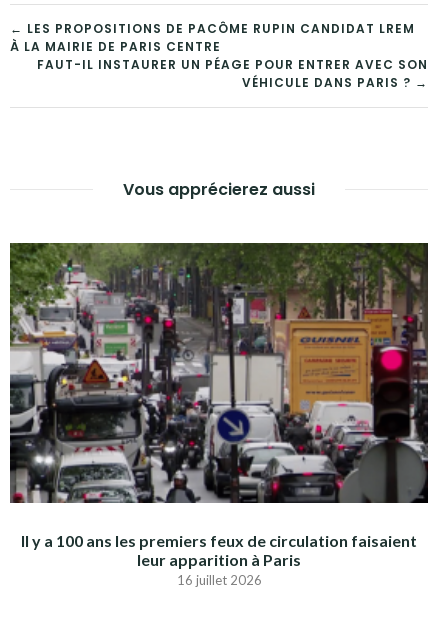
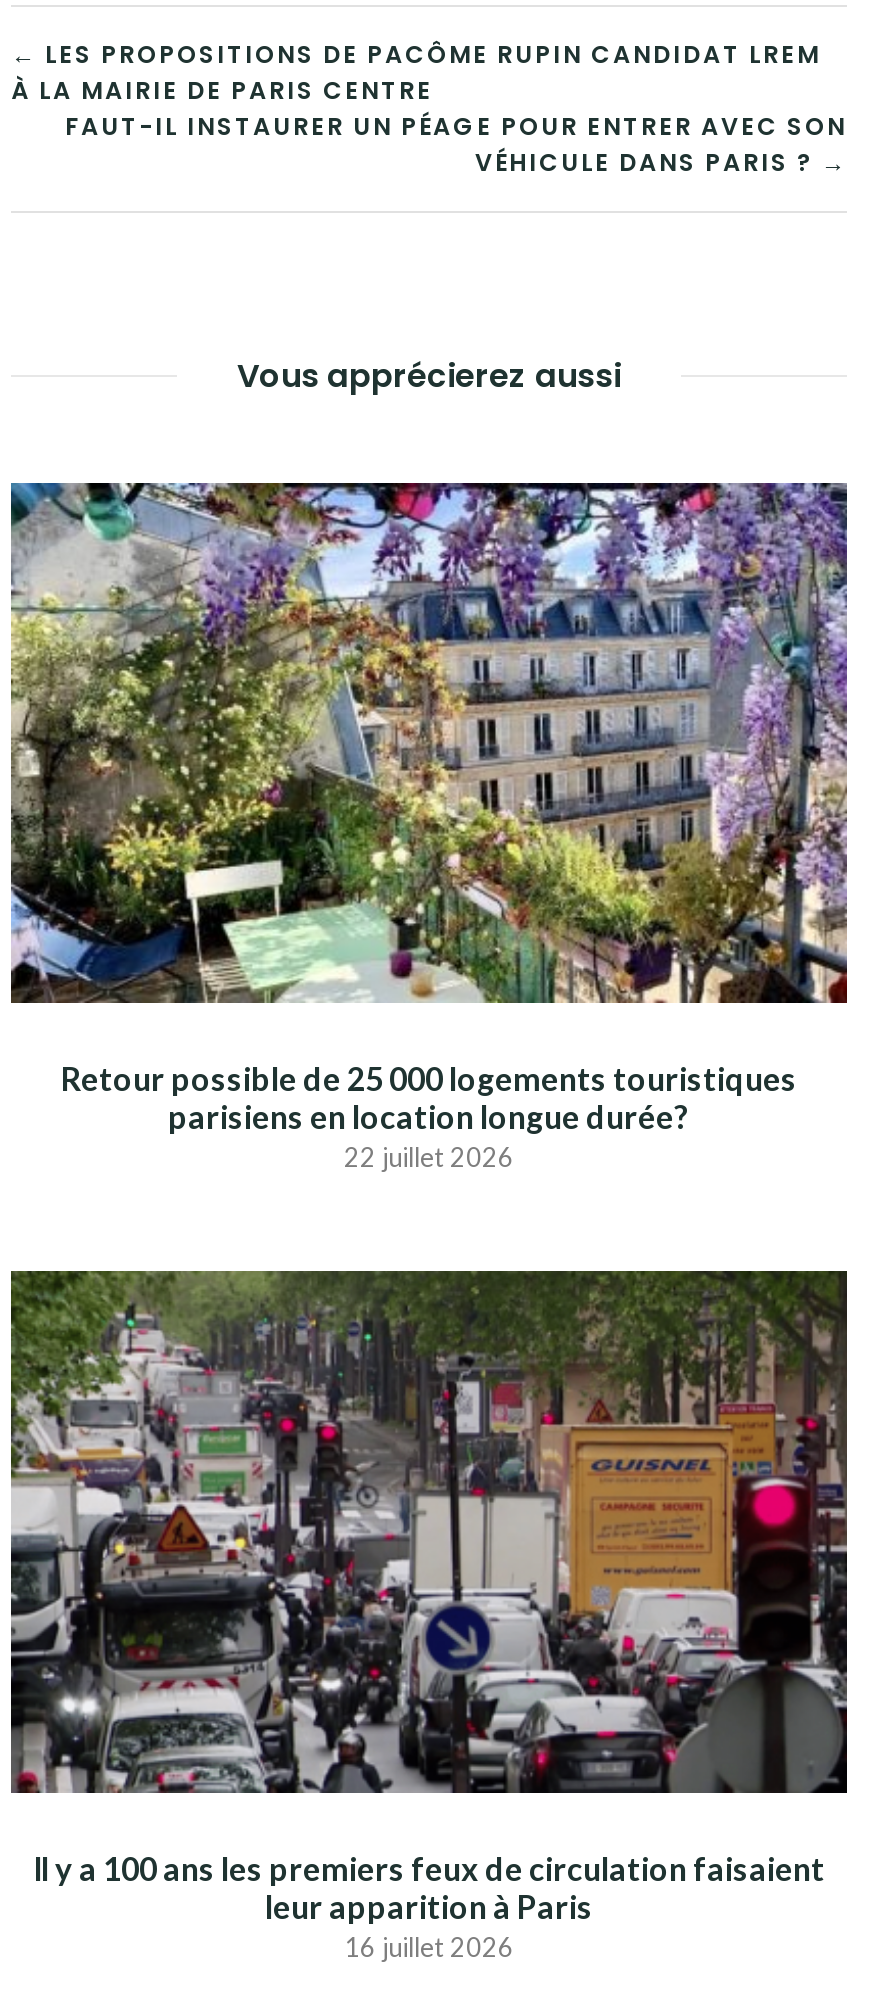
none -> [9,481,849,1174] [image] | Retour possible de 25 000 logements touristiques | parisiens en location longue durée? | 22 juillet 2026

